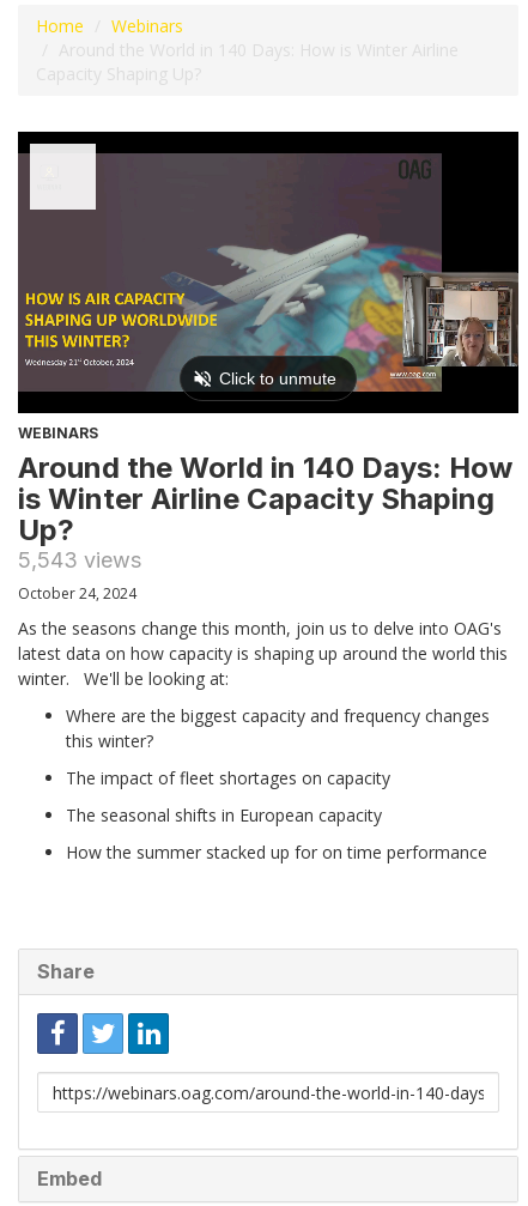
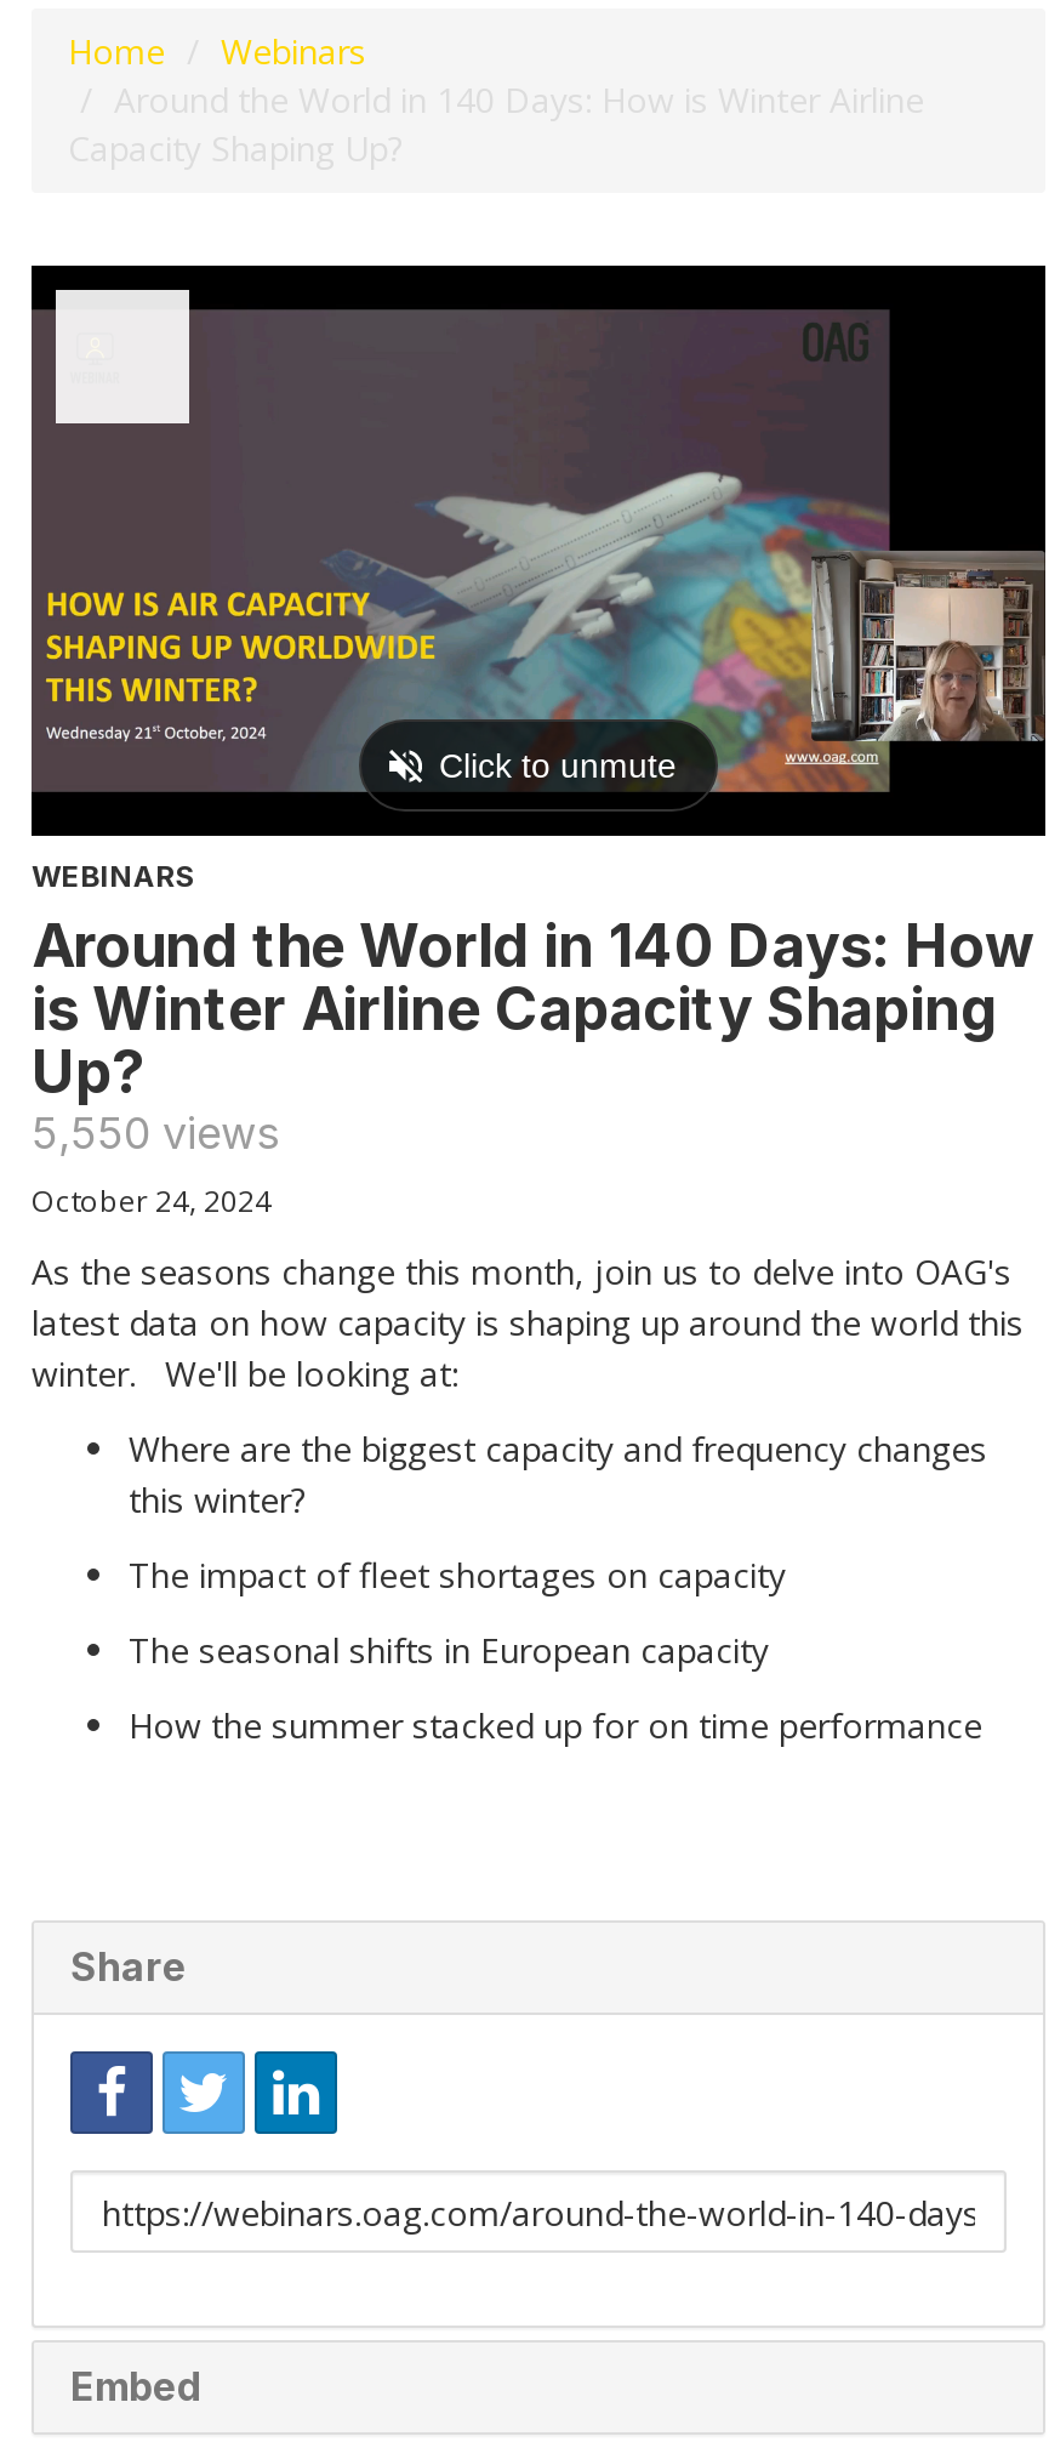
[18,547,141,573] 5,543 views -> [32,1108,279,1159] 5,550 views

